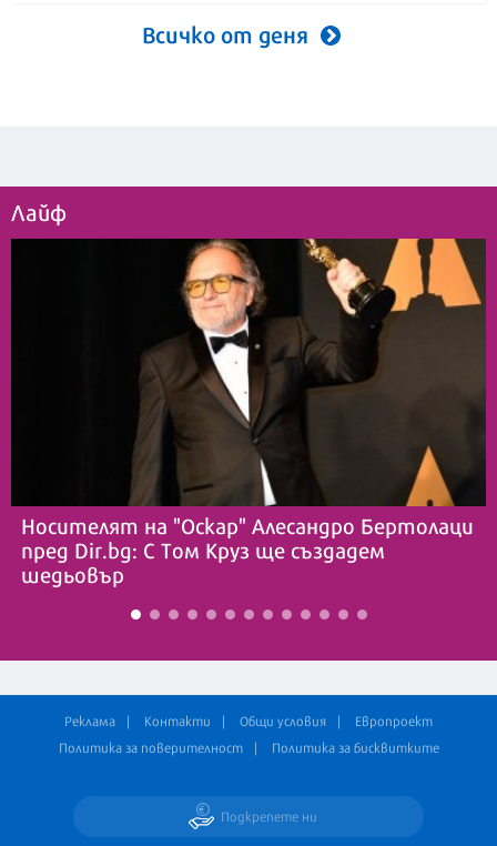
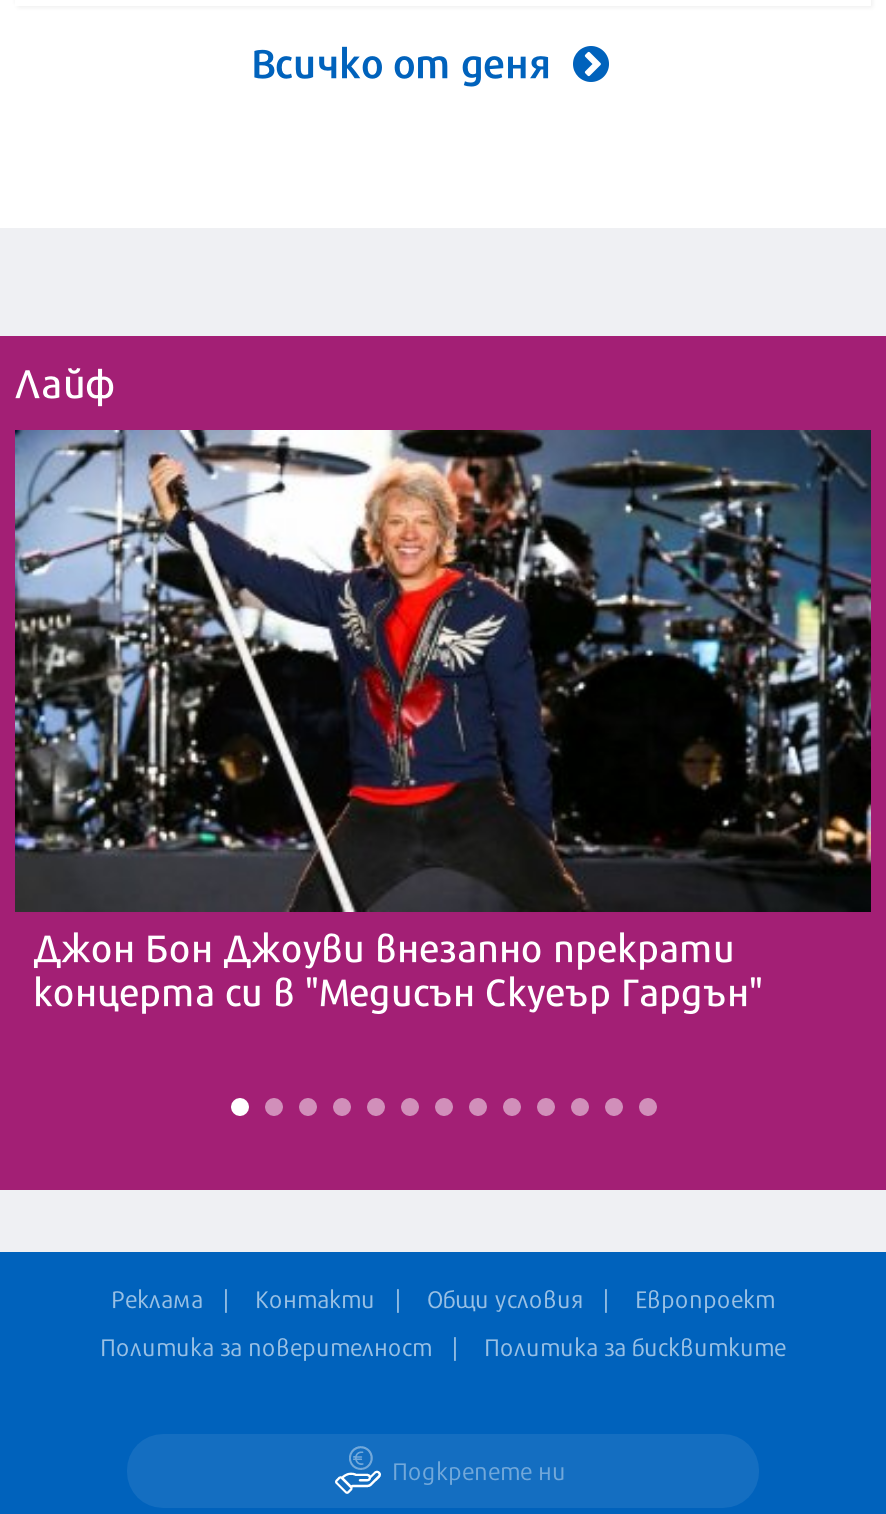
[10,238,487,590] [image] | Носителят на "Оскар" Алесандро Бертолаци | пред Dir.bg: С Том Круз ще създадем | шедьовър -> [13,428,873,1018] [image] | Джон Бон Джоуви внезапно прекрати | концерта си в "Медисън Скуеър Гардън"

